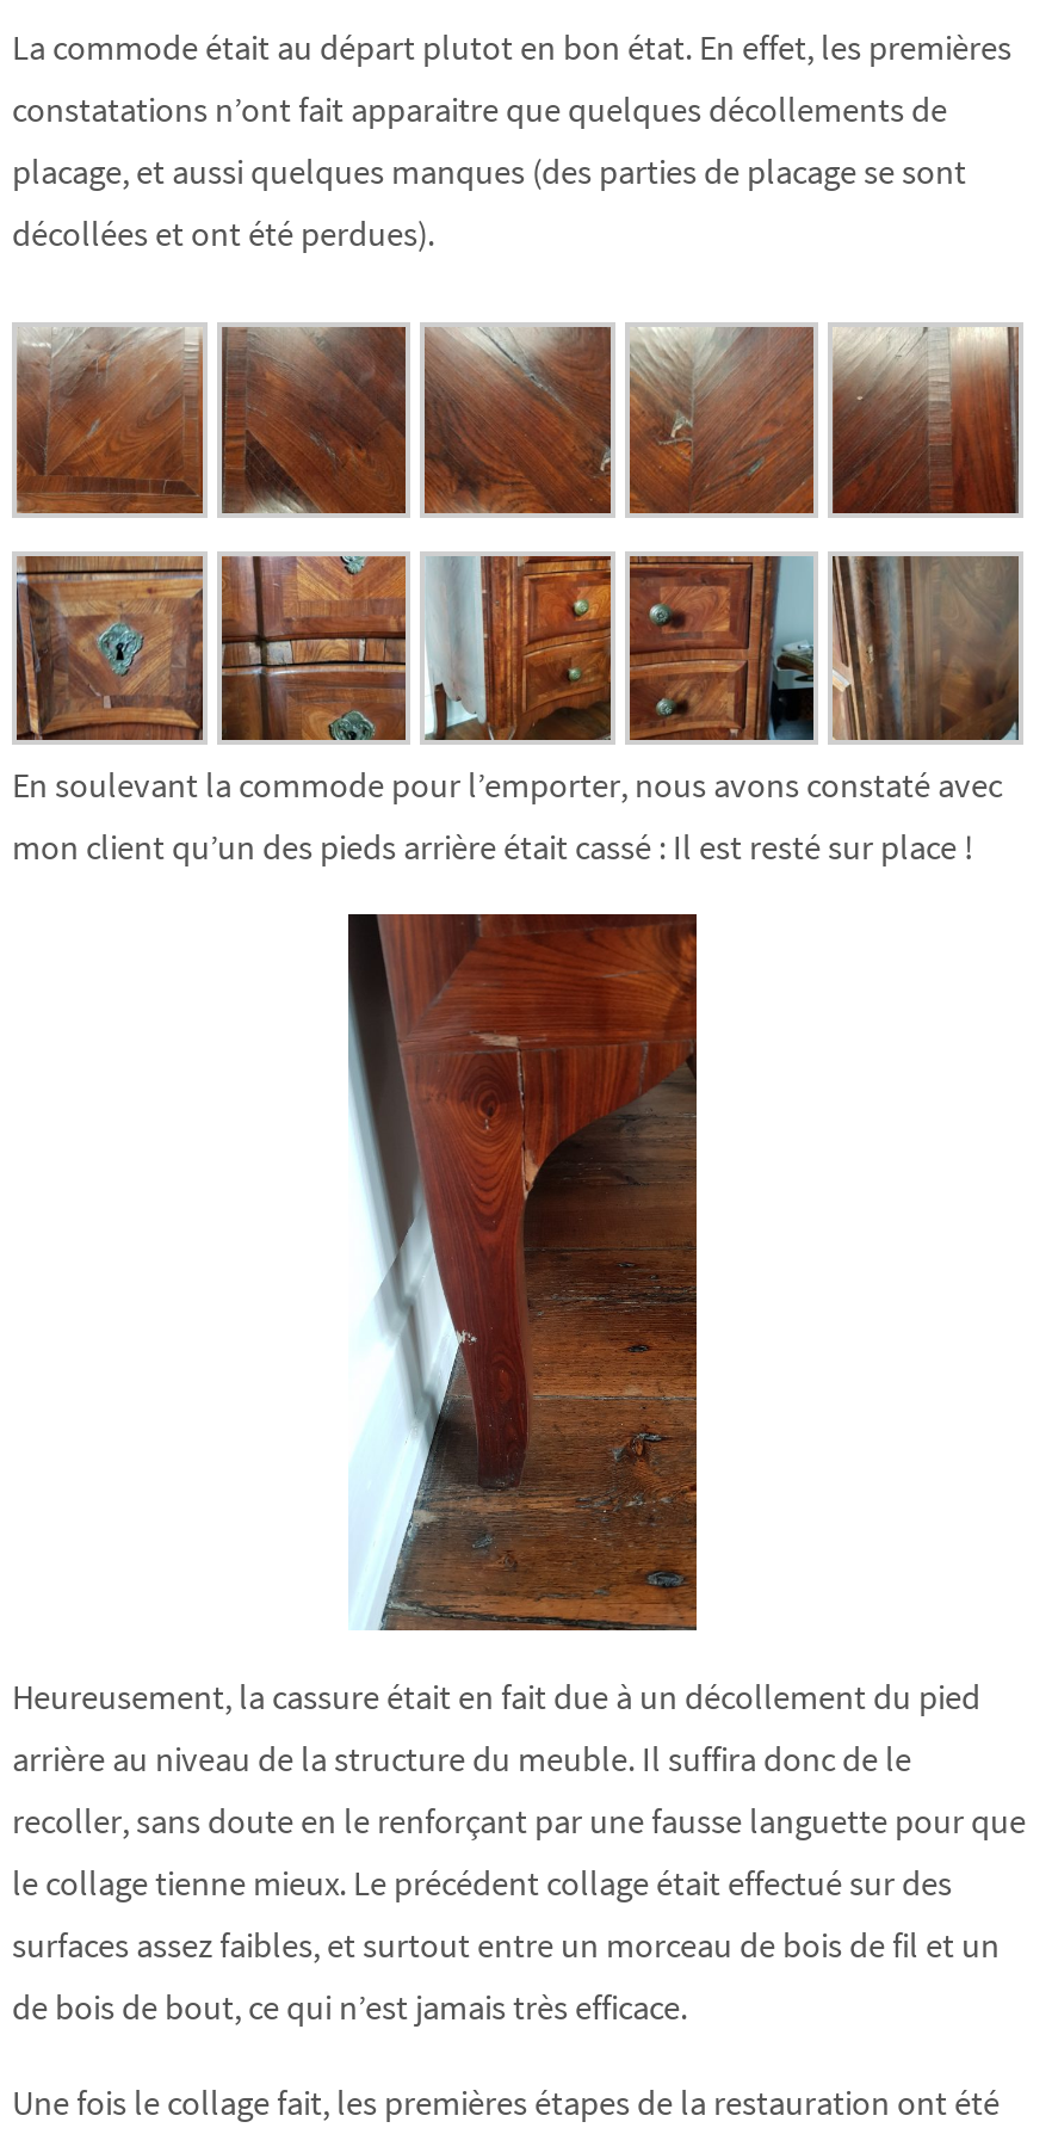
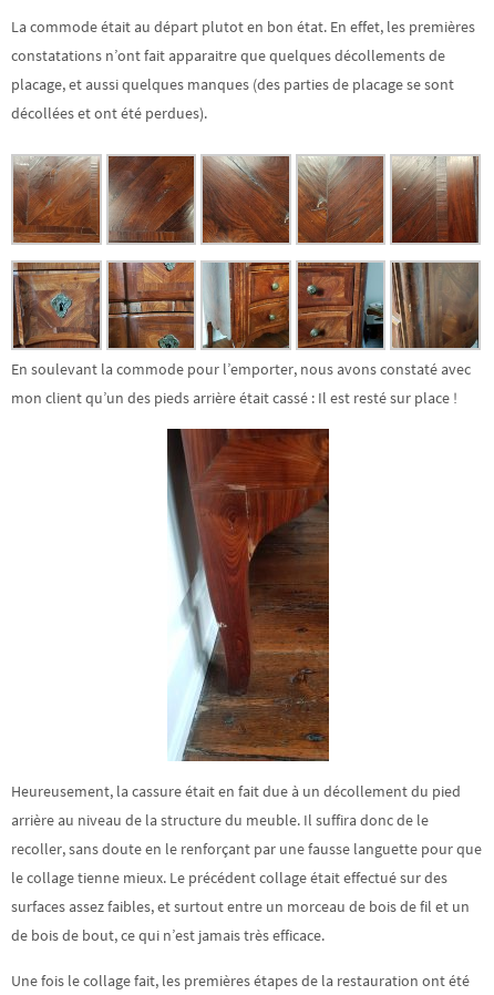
[222,327,406,513] [image] -> [109,156,194,244] [image]

